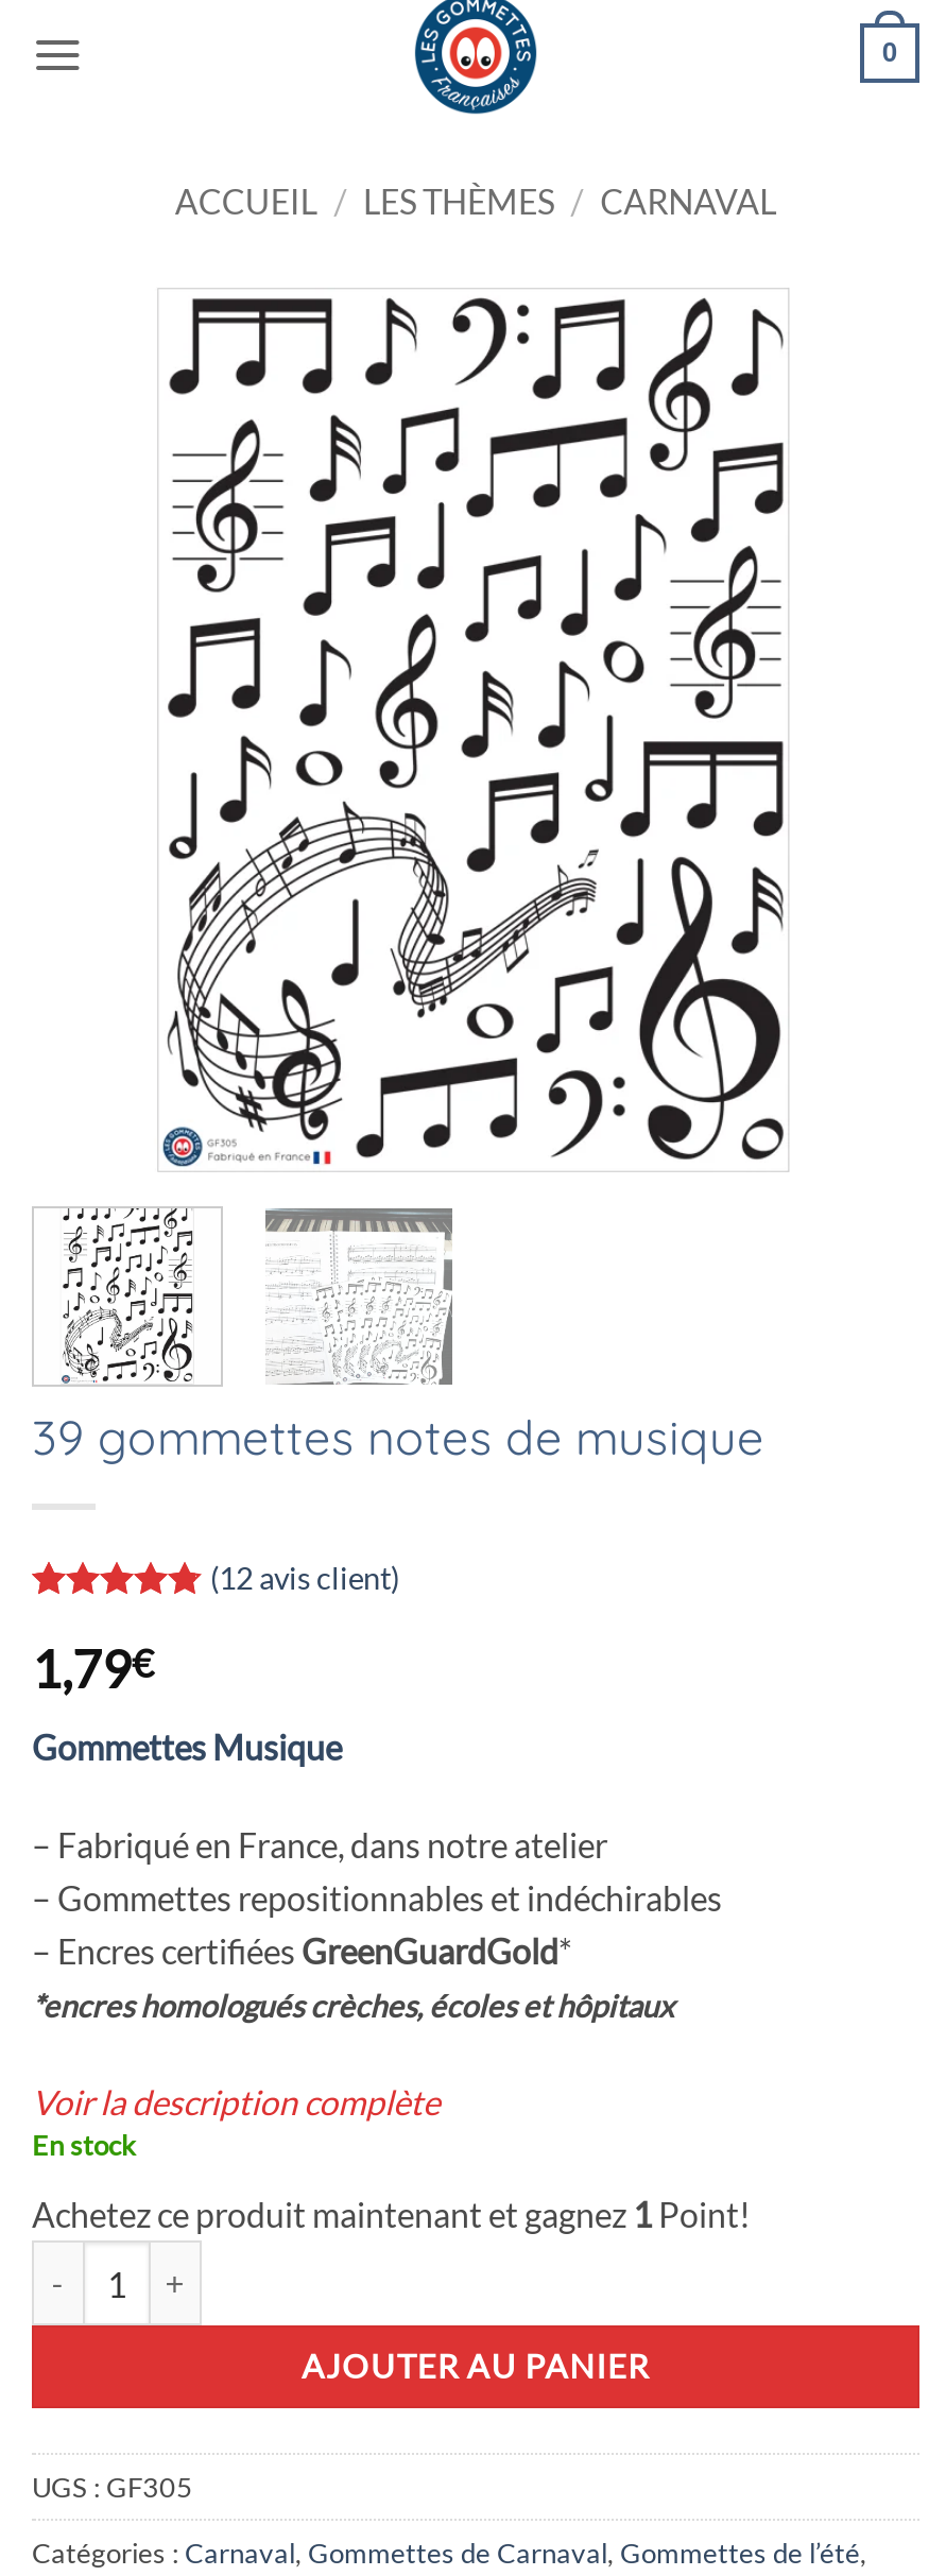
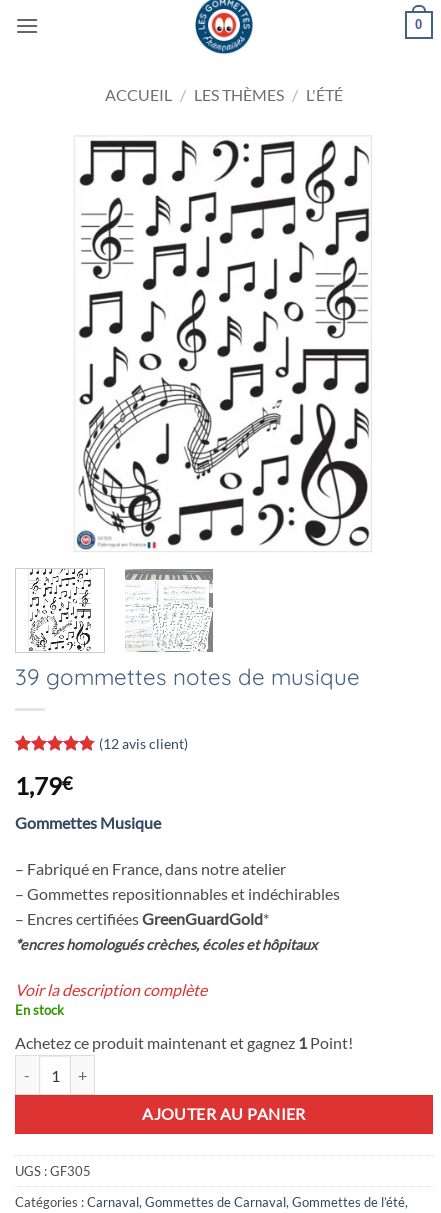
[175,181,776,221] ACCUEIL / LES THÈMES / CARNAVAL -> [105,85,343,104] ACCUEIL / LES THÈMES / L'ÉTÉ

